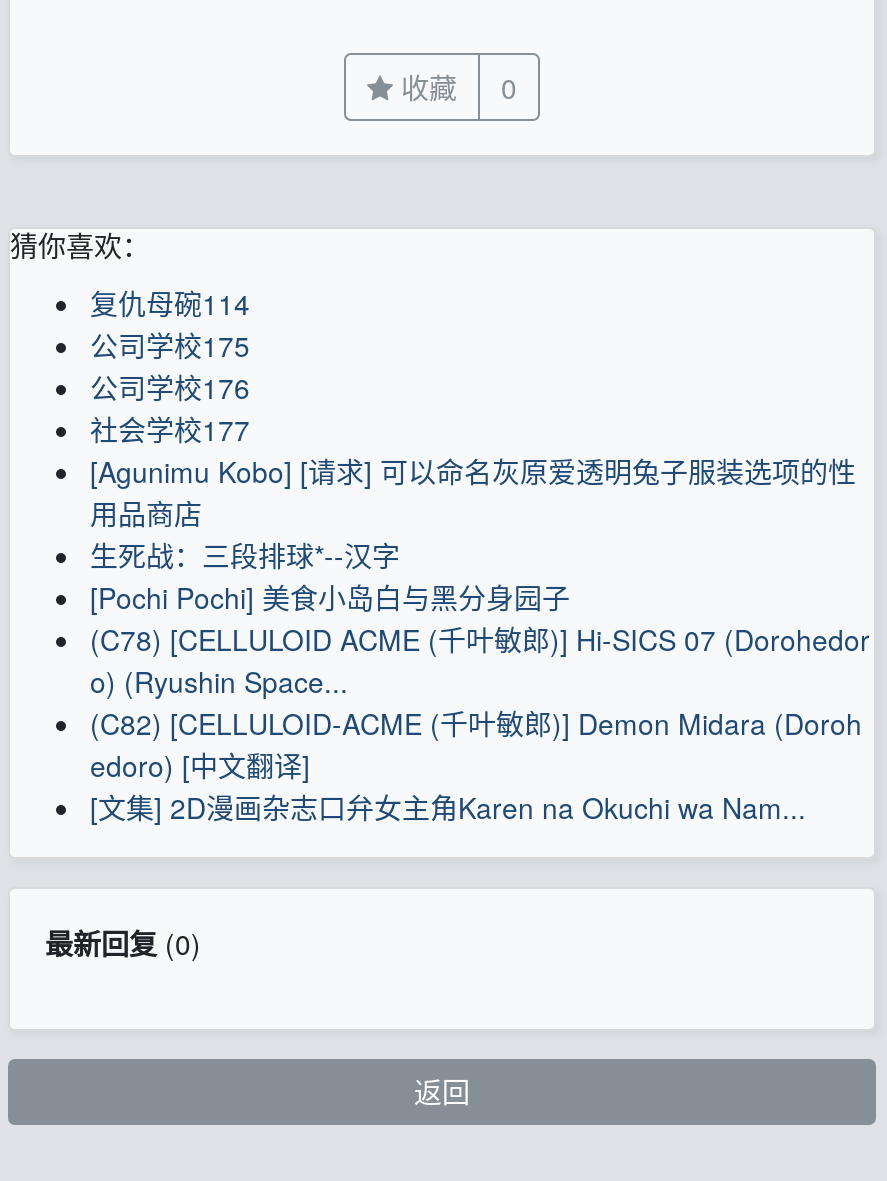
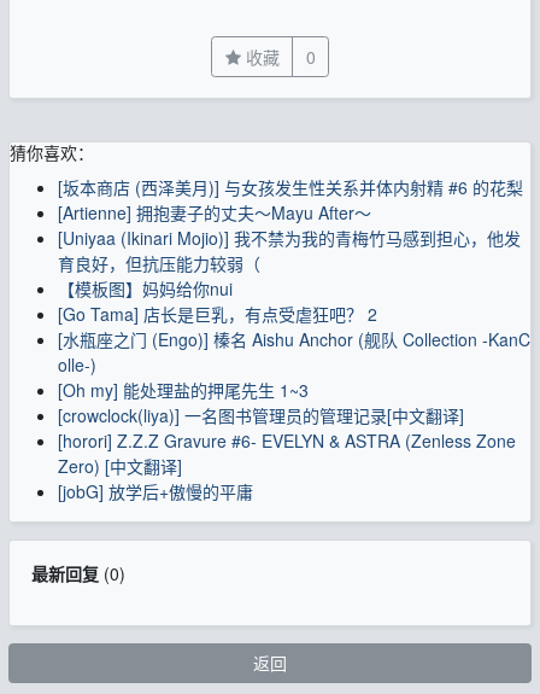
[90,283,870,827] 复仇母碗114 | 公司学校175 | 公司学校176 | 社会学校177 | [Agunimu Kobo] [请求] 可以命名灰原爱透明兔子服装选项的性 | 用品商店 | 生死战：三段排球*--汉字 | [Pochi Pochi] 美食小岛白与黑分身园子 | (C78) [CELLULOID ACME (千叶敏郎)] Hi-SICS 07 (Dorohedor | o) (Ryushin Space... | (C82) [CELLULOID-ACME (千叶敏郎)] Demon Midara (Doroh | edoro) [中文翻译] | [文集] 2D漫画杂志口弁女主角Karen na Okuchi wa Nam... -> [58,175,530,503] [坂本商店 (西泽美月)] 与女孩发生性关系并体内射精 #6 的花梨 | [Artienne] 拥抱妻子的丈夫～Mayu After～ | [Uniyaa (Ikinari Mojio)] 我不禁为我的青梅竹马感到担心，他发 | 育良好，但抗压能力较弱（ | 【模板图】妈妈给你nui | [Go Tama] 店长是巨乳，有点受虐狂吧？ 2 | [水瓶座之门 (Engo)] 榛名 Aishu Anchor (舰队 Collection -KanC | olle-) | [Oh my] 能处理盐的押尾先生 1~3 | [crowclock(liya)] 一名图书管理员的管理记录[中文翻译] | [horori] Z.Z.Z Gravure #6- EVELYN & ASTRA (Zenless Zone | Zero) [中文翻译] | [jobG] 放学后+傲慢的平庸

